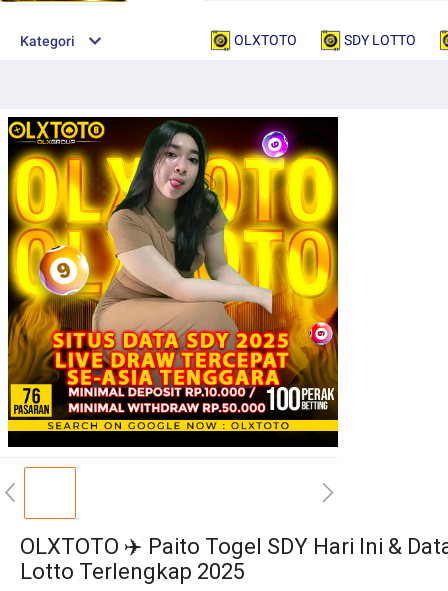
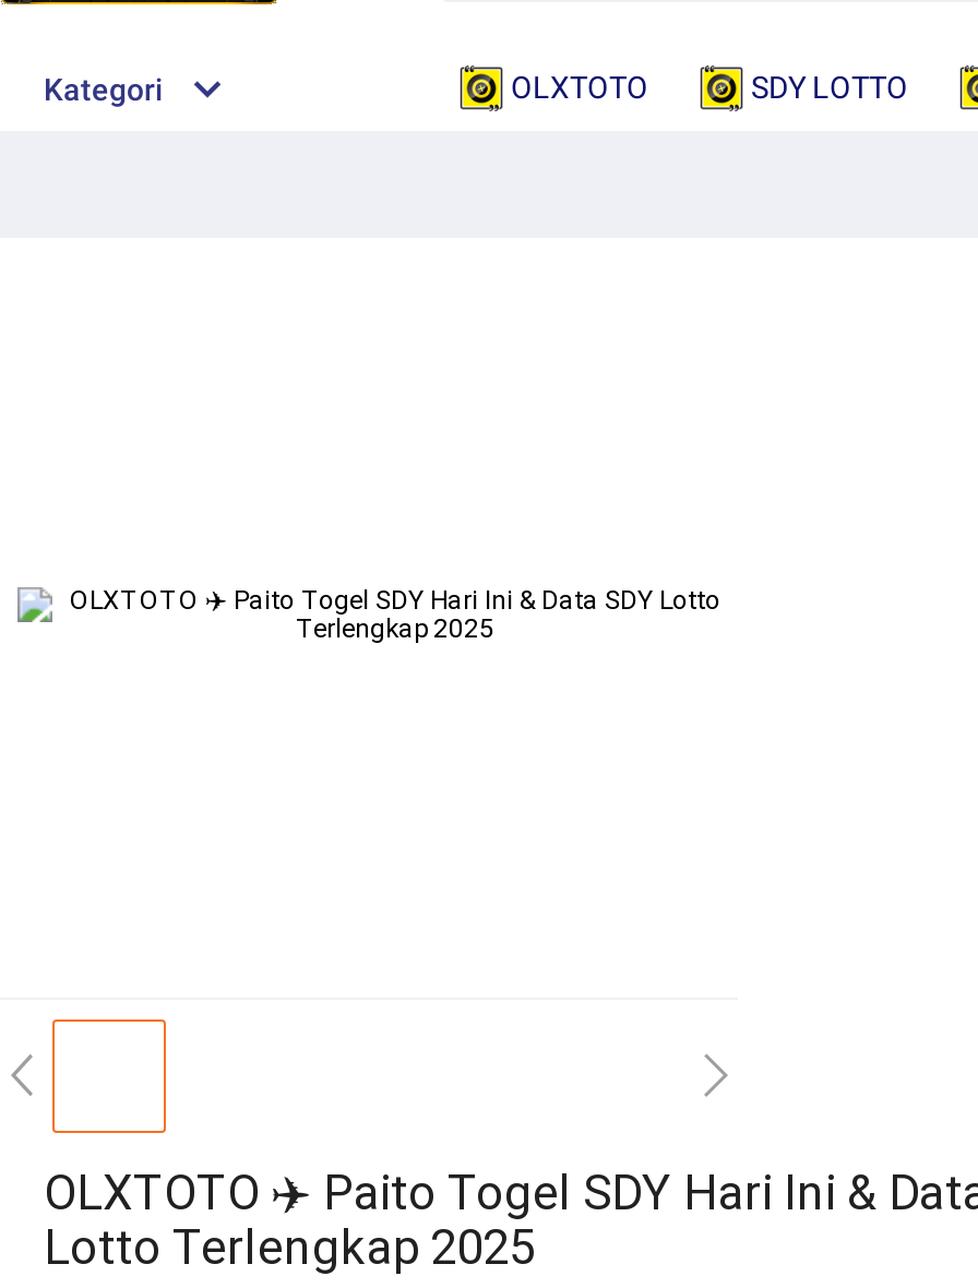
[7,116,339,448] [image] -> none

